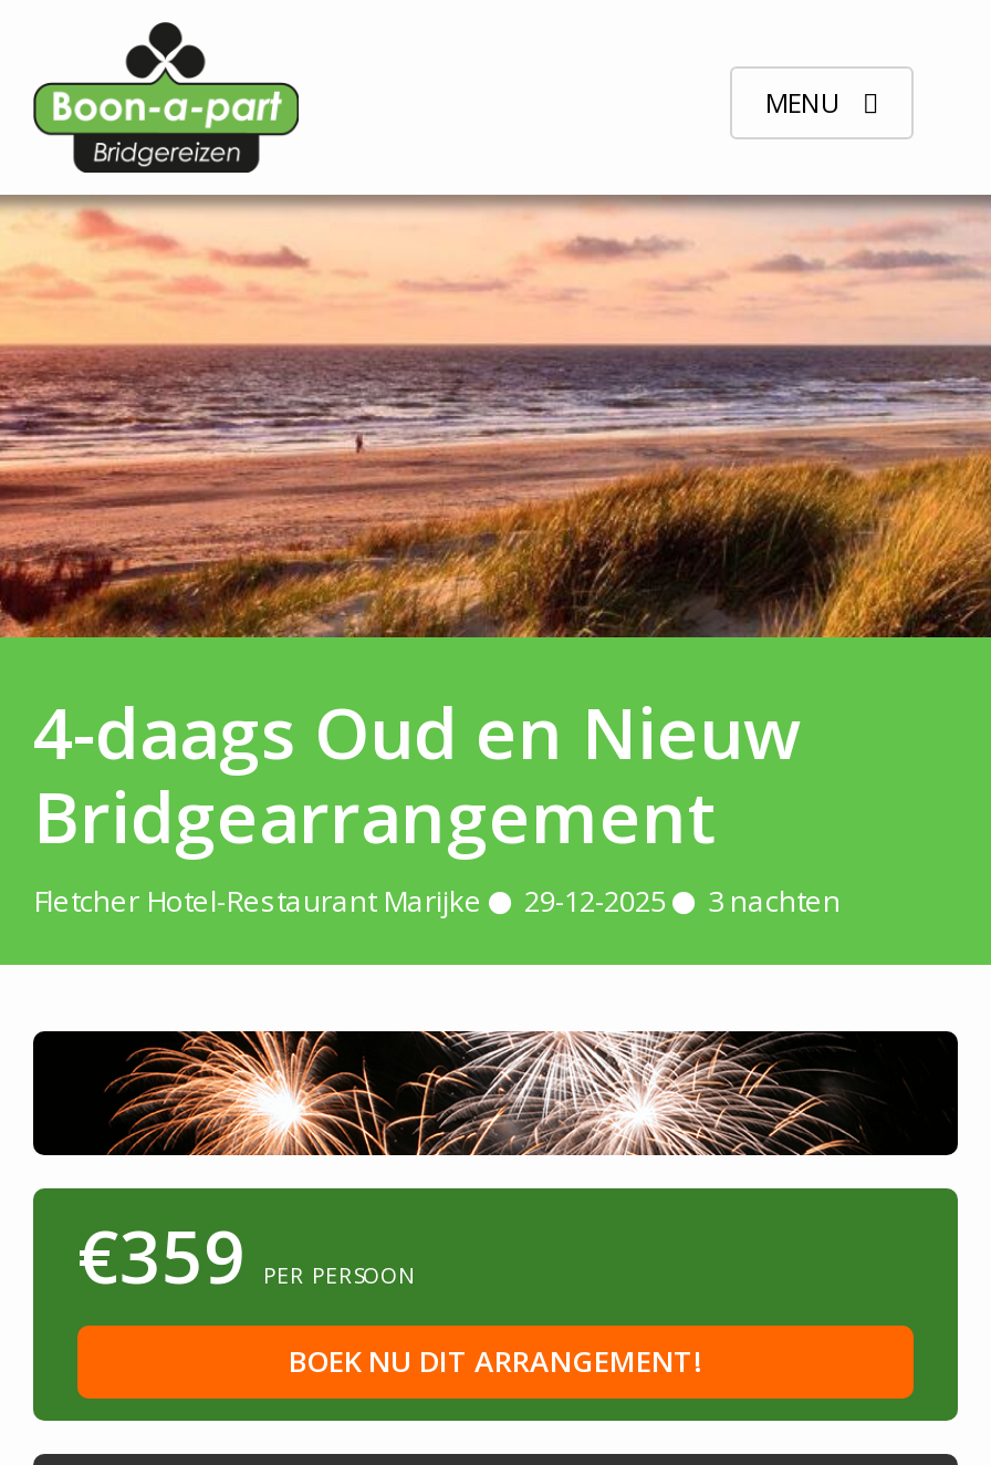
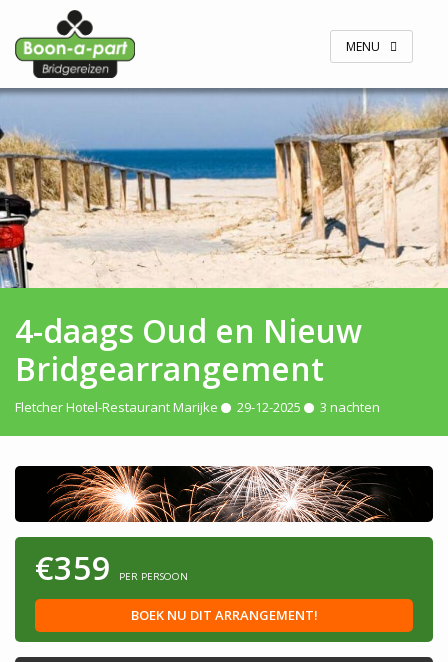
[7,195,984,640] [image] -> [3,88,445,289] [image]

